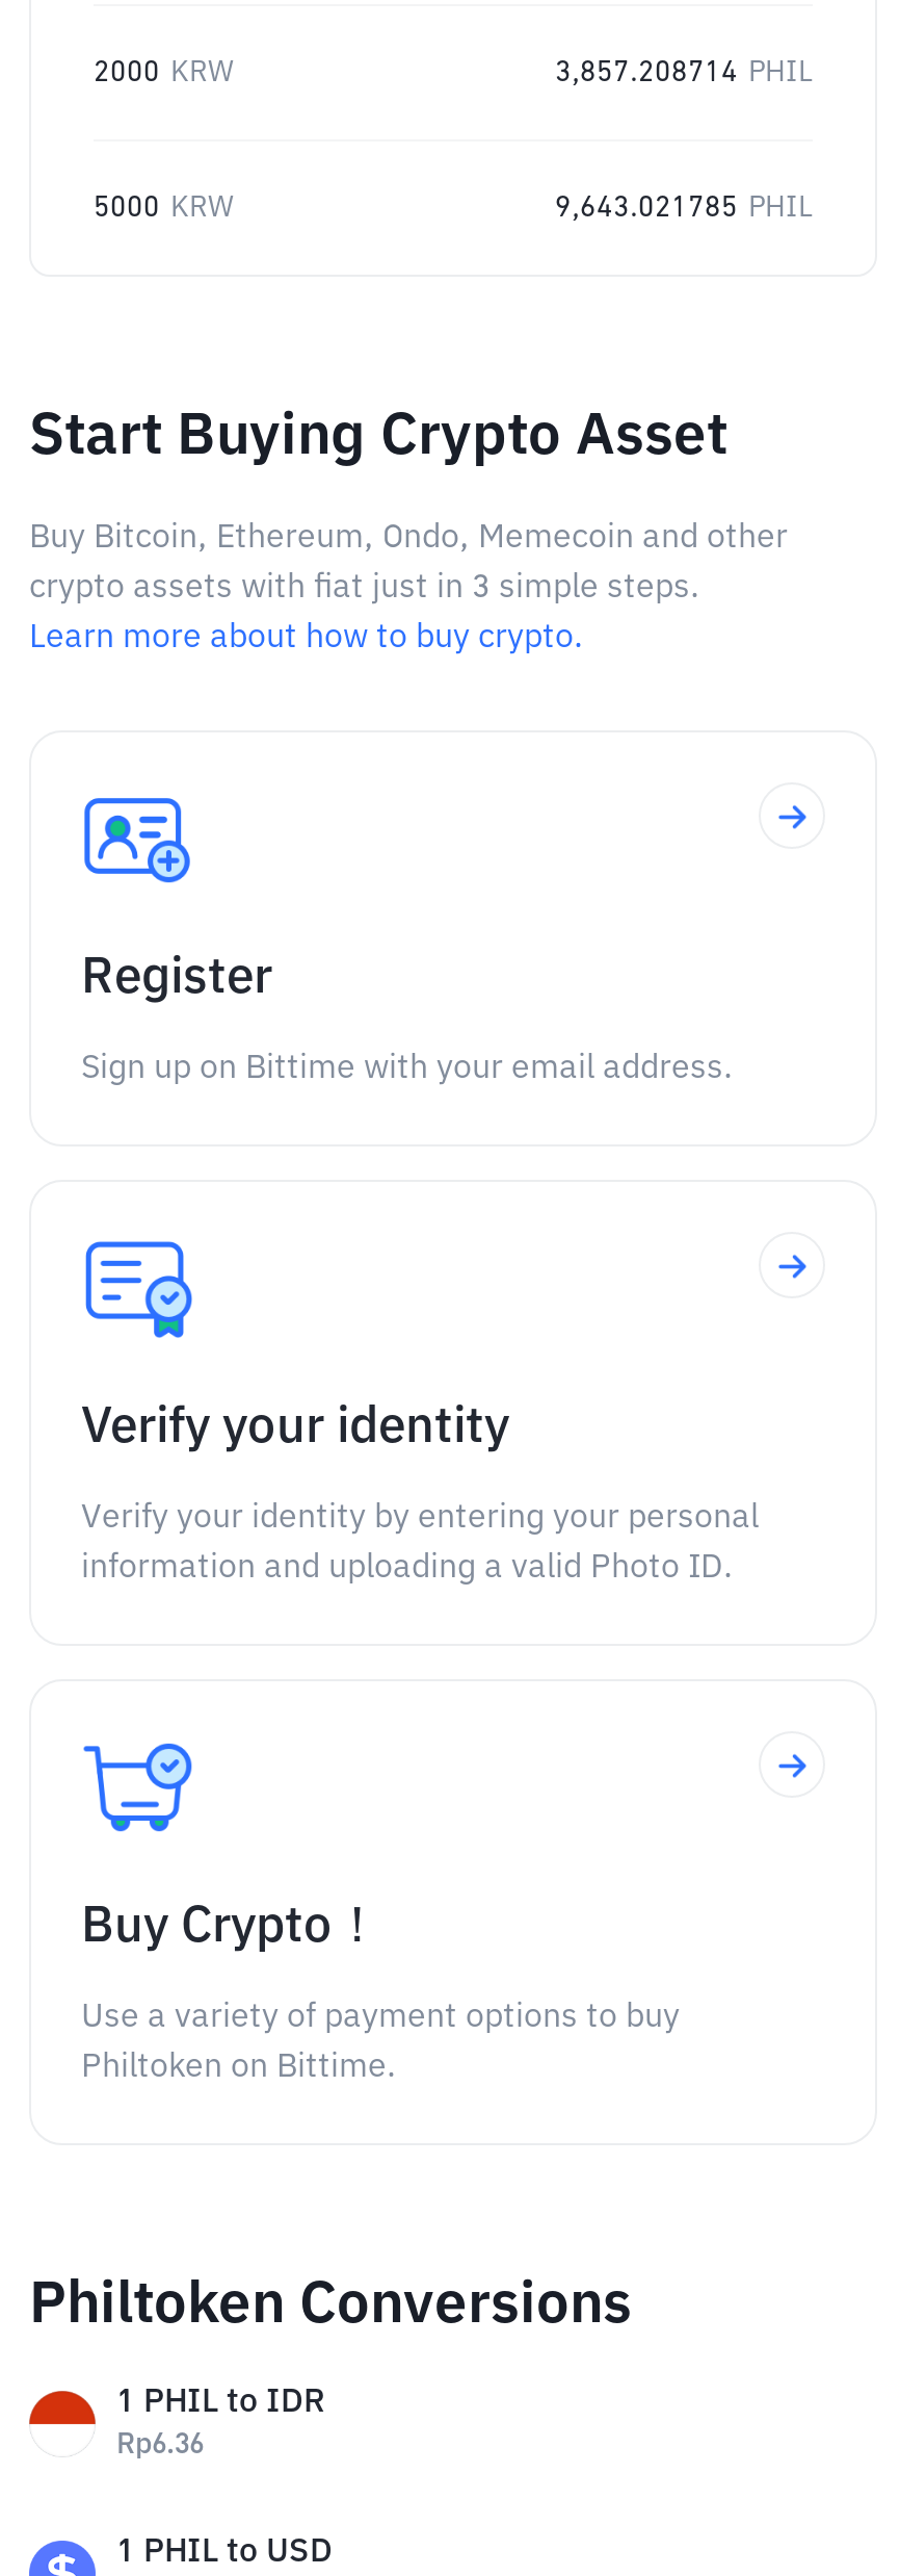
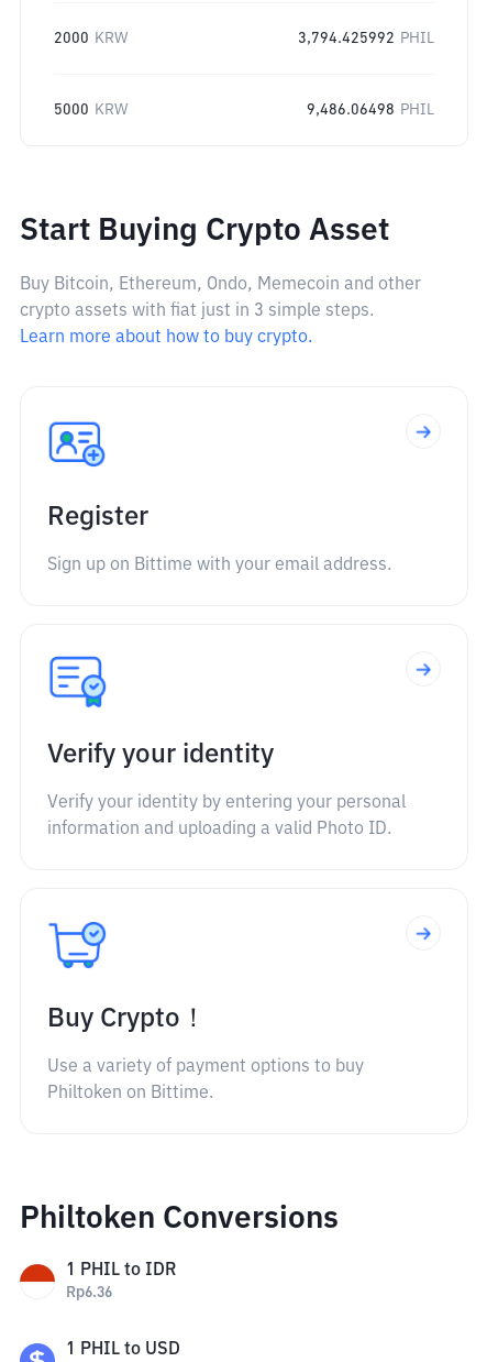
[555,58,813,87] 3,857.208714 PHIL -> [298,31,434,46] 3,794.425992 PHIL
[555,194,813,223] 9,643.021785 PHIL -> [307,102,434,118] 9,486.06498 PHIL

